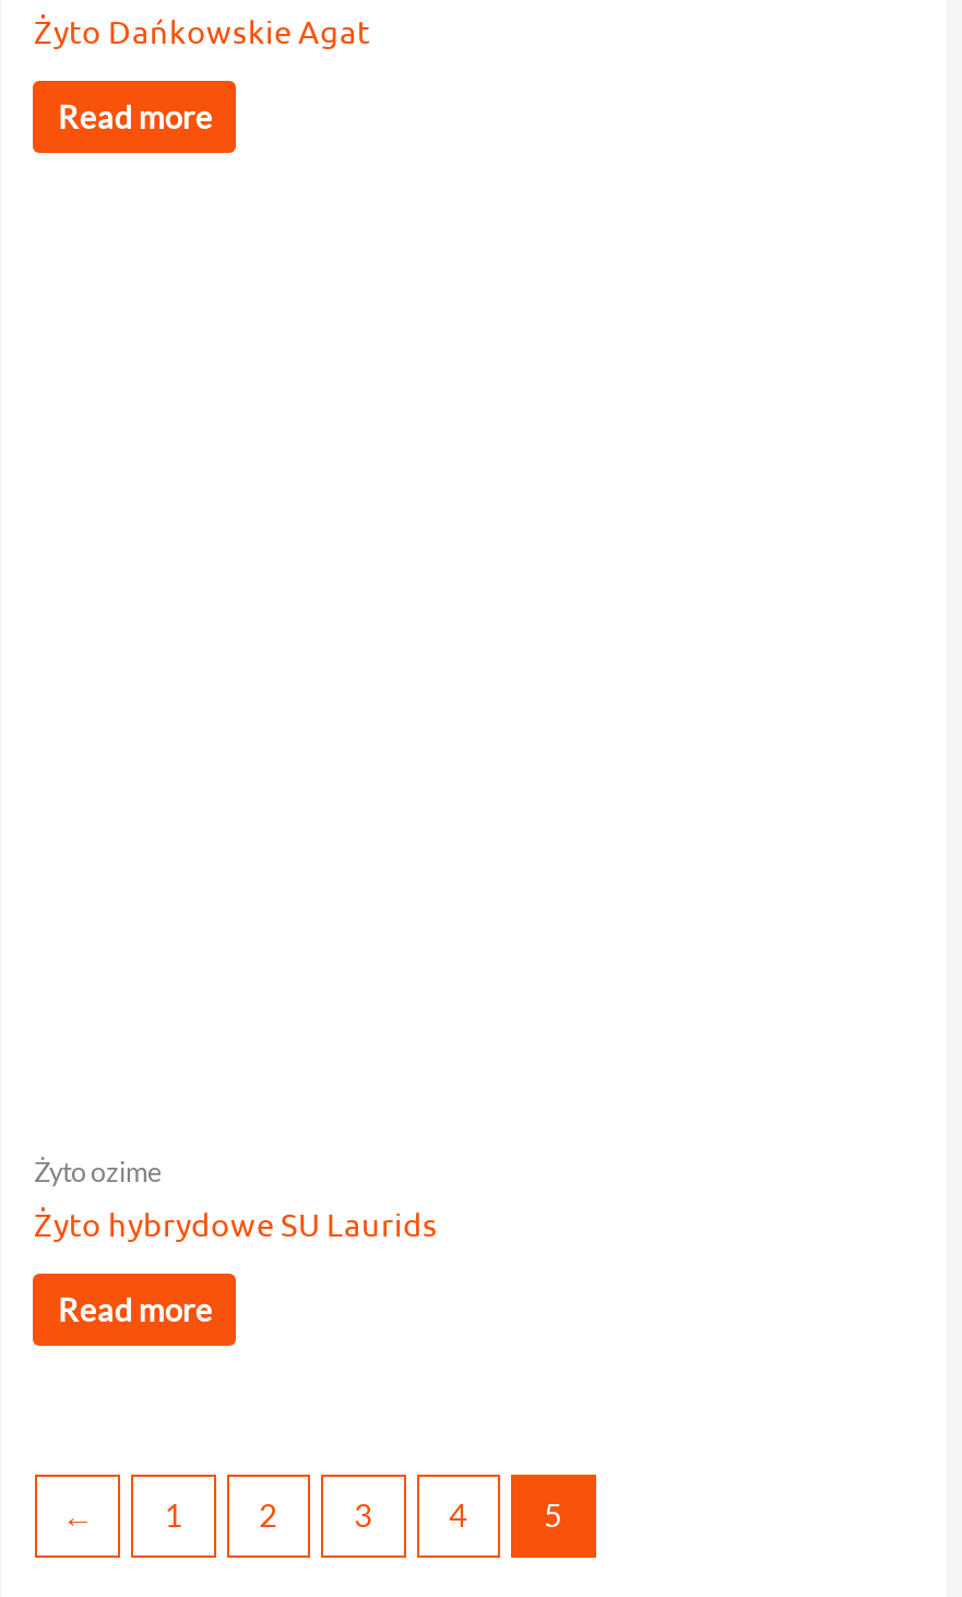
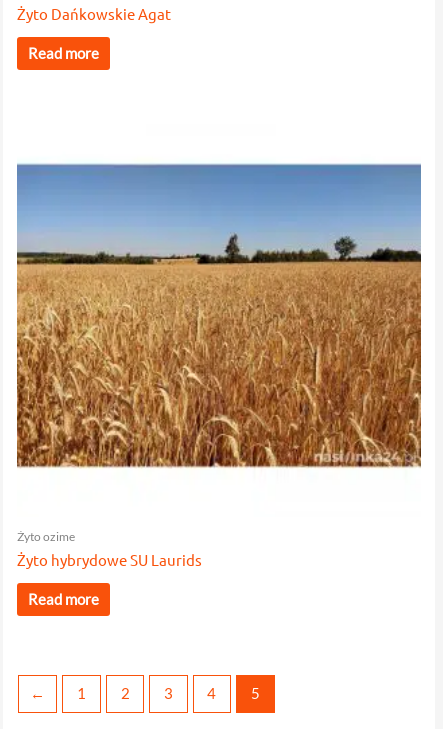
none -> [16,163,422,469] [image]

